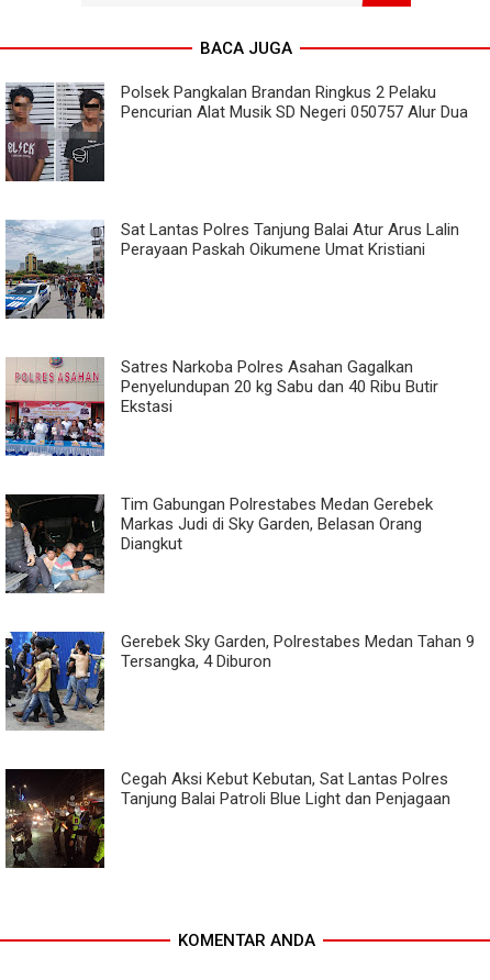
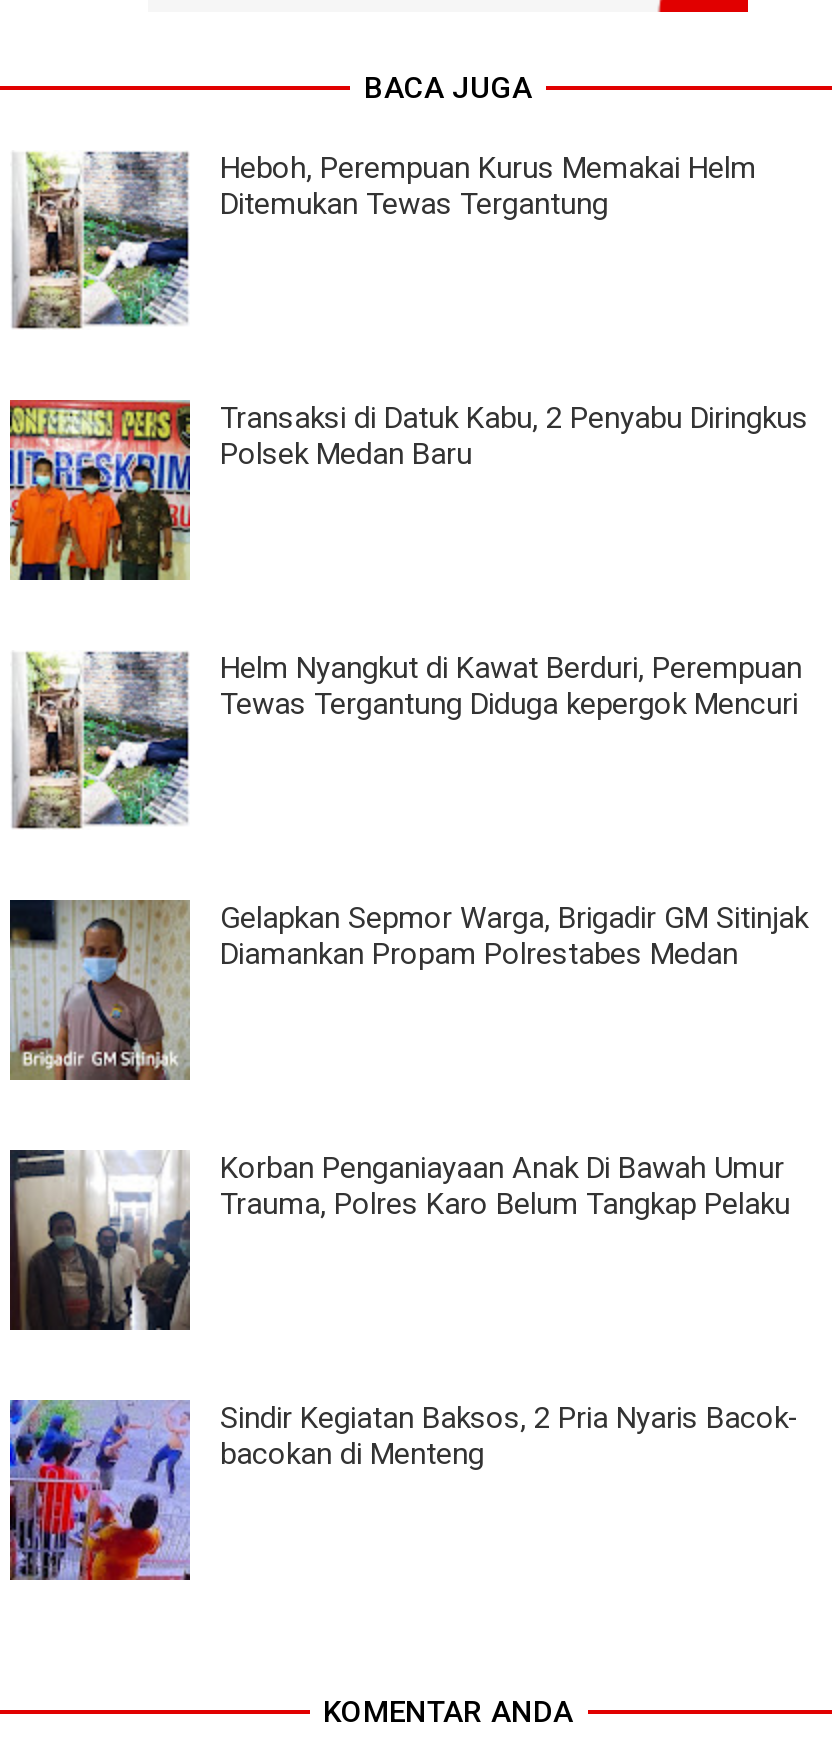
[4,82,468,182] [image] | Polsek Pangkalan Brandan Ringkus 2 Pelaku | Pencurian Alat Musik SD Negeri 050757 Alur Dua -> [10,150,756,330] [image] | Heboh, Perempuan Kurus Memakai Helm | Ditemukan Tewas Tergantung
[4,220,459,319] [image] | Sat Lantas Polres Tanjung Balai Atur Arus Lalin | Perayaan Paskah Oikumene Umat Kristiani -> [8,398,808,580] [image] | Transaksi di Datuk Kabu, 2 Penyabu Diringkus | Polsek Medan Baru
[4,356,438,457] [image] | Satres Narkoba Polres Asahan Gagalkan | Penyelundupan 20 kg Sabu dan 40 Ribu Butir | Ekstasi -> [10,650,802,830] [image] | Helm Nyangkut di Kawat Berduri, Perempuan | Tewas Tergantung Diduga kepergok Mencuri
[4,493,433,593] [image] | Tim Gabungan Polrestabes Medan Gerebek | Markas Judi di Sky Garden, Belasan Orang | Diangkut -> [8,898,808,1082] [image] | Gelapkan Sepmor Warga, Brigadir GM Sitinjak | Diamankan Propam Polrestabes Medan
[5,631,475,730] [image] | Gerebek Sky Garden, Polrestabes Medan Tahan 9 | Tersangka, 4 Diburon -> [8,1148,790,1330] [image] | Korban Penganiayaan Anak Di Bawah Umur | Trauma, Polres Karo Belum Tangkap Pelaku
[4,768,450,869] [image] | Cegah Aksi Kebut Kebutan, Sat Lantas Polres | Tanjung Balai Patroli Blue Light dan Penjagaan -> [8,1398,800,1582] [image] | Sindir Kegiatan Baksos, 2 Pria Nyaris Bacok- | bacokan di Menteng

